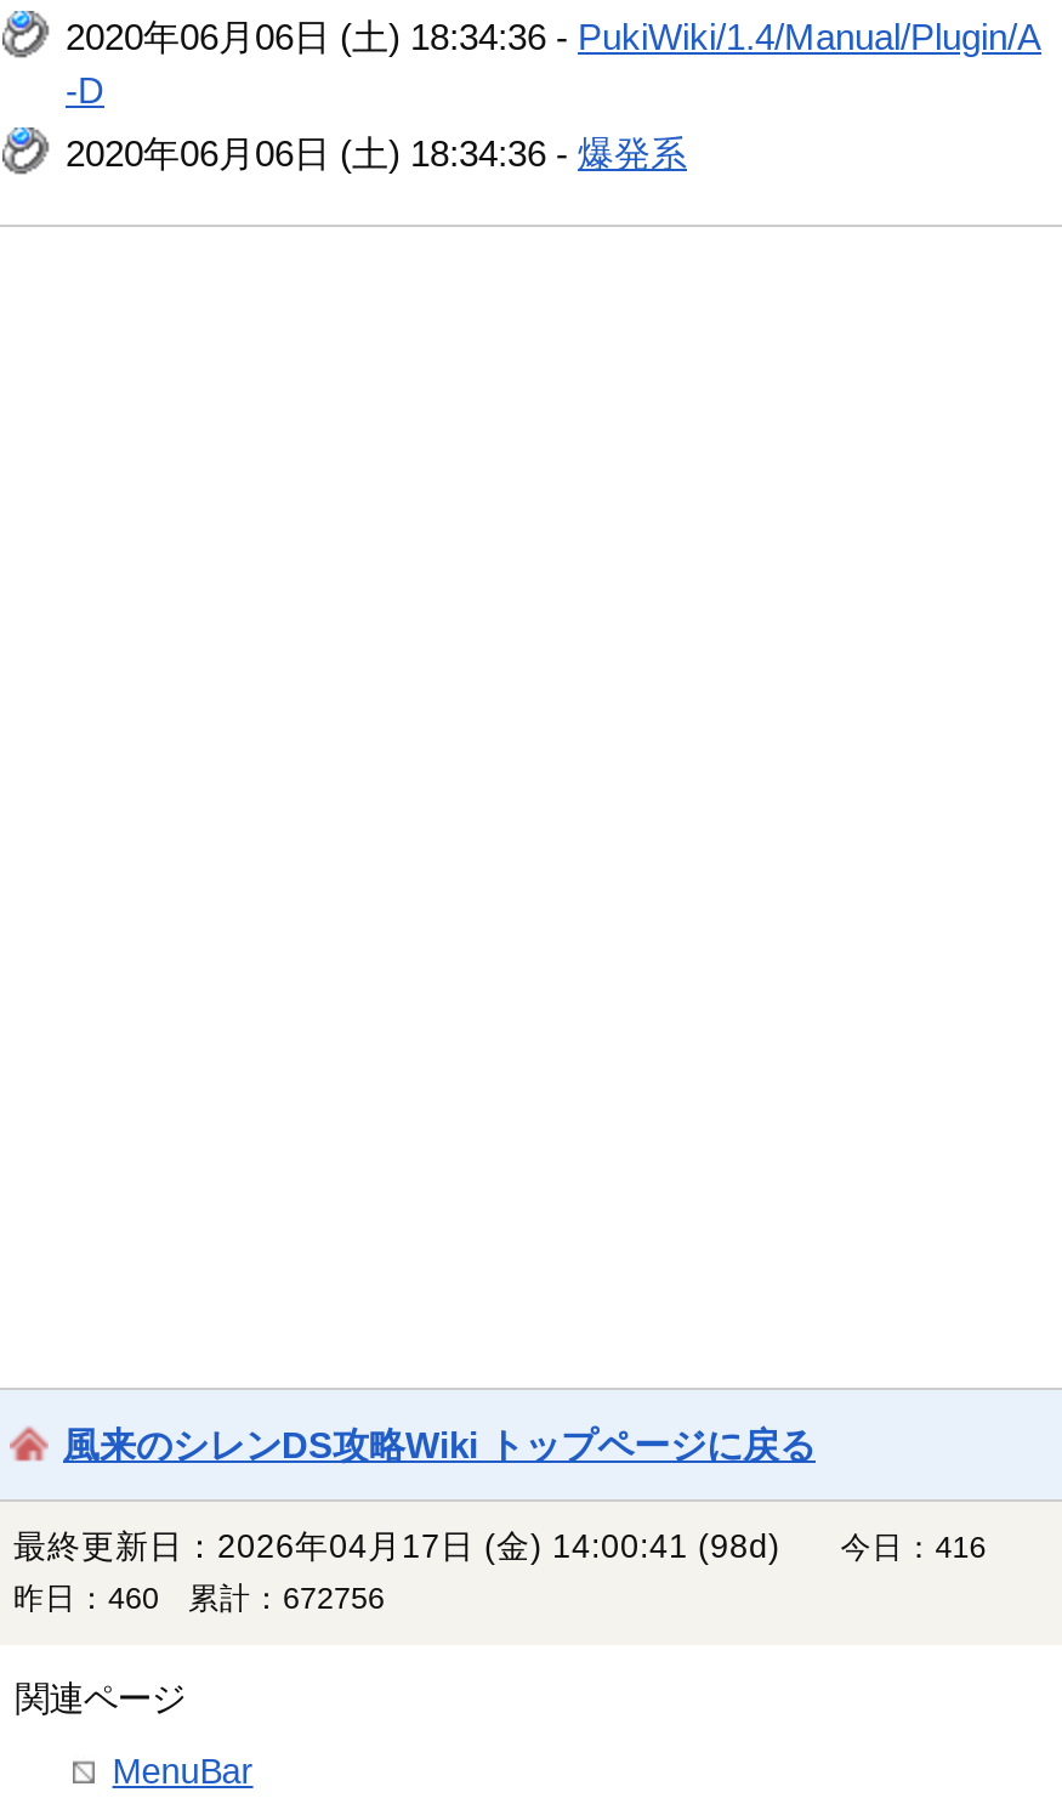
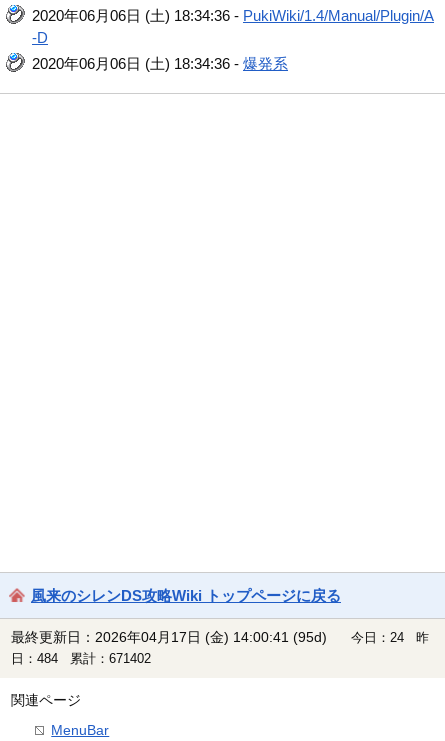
[13,1529,1005,1617] 最終更新日：2026年04月17日 (金) 14:00:41 (98d) | 今日：416 | 昨日：460 累計：672756 -> [10,630,429,666] 最終更新日：2026年04月17日 (金) 14:00:41 (95d) | 今日：24 昨 | 日：484 累計：671402

